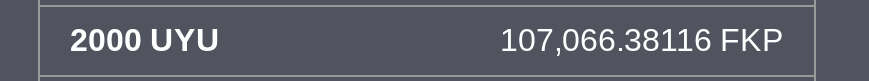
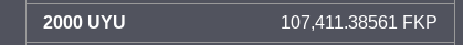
[500,23,784,57] 107,066.38116 FKP -> [281,13,438,32] 107,411.38561 FKP

